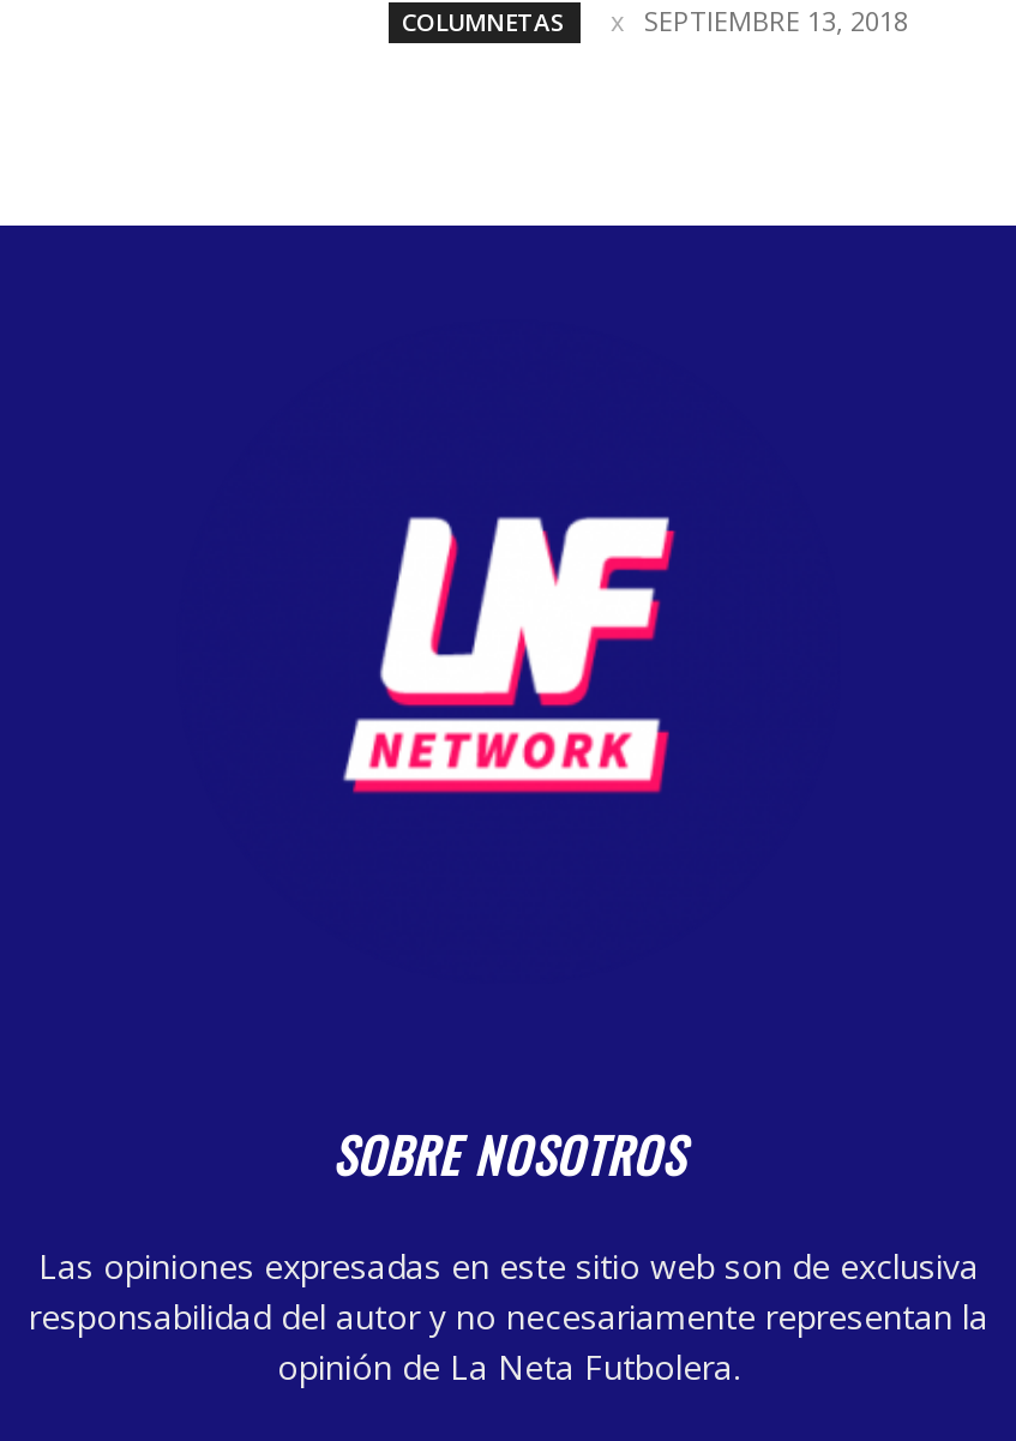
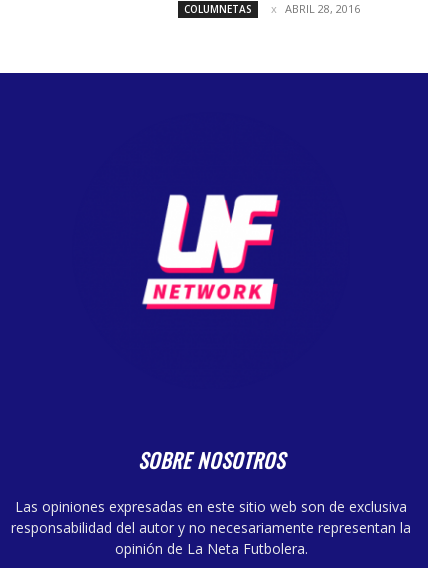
[644,4,908,40] SEPTIEMBRE 13, 2018 -> [285,1,360,16] ABRIL 28, 2016

